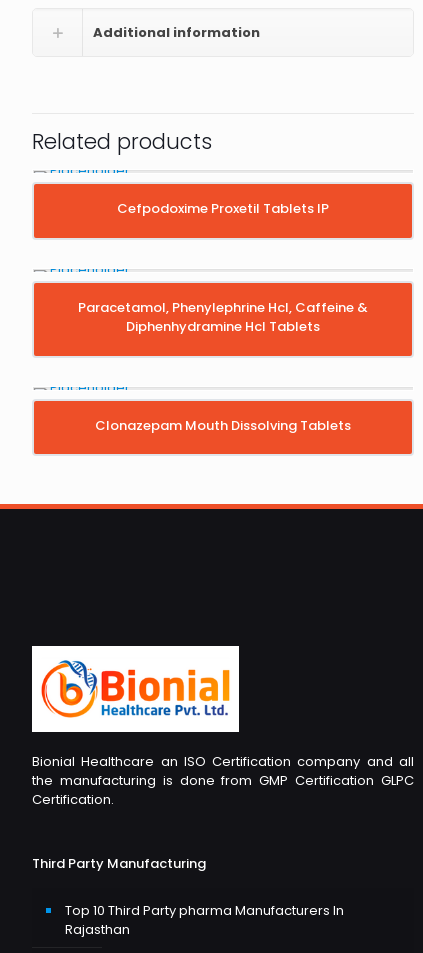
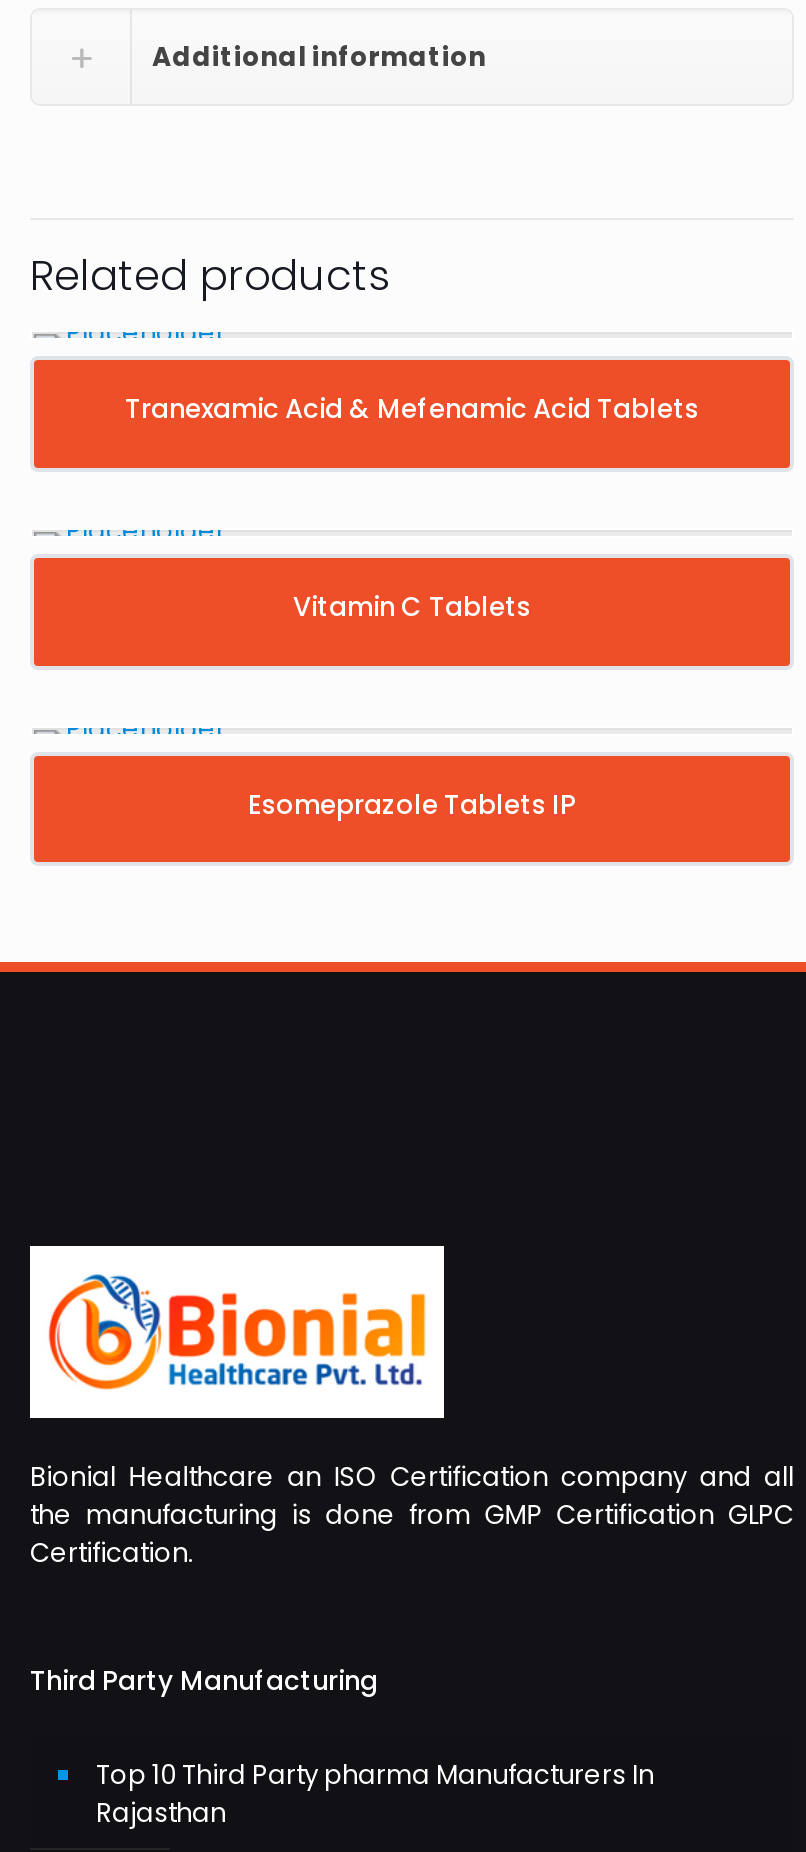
[117,199,329,218] Cefpodoxime Proxetil Tablets IP -> [125,390,699,428] Tranexamic Acid & Mefenamic Acid Tablets
[78,298,368,336] Paracetamol, Phenylephrine Hcl, Caffeine & | Diphenhydramine Hcl Tablets -> [293,587,531,625] Vitamin C Tablets
[95,415,351,434] Clonazepam Mouth Dissolving Tablets -> [248,785,576,823] Esomeprazole Tablets IP

